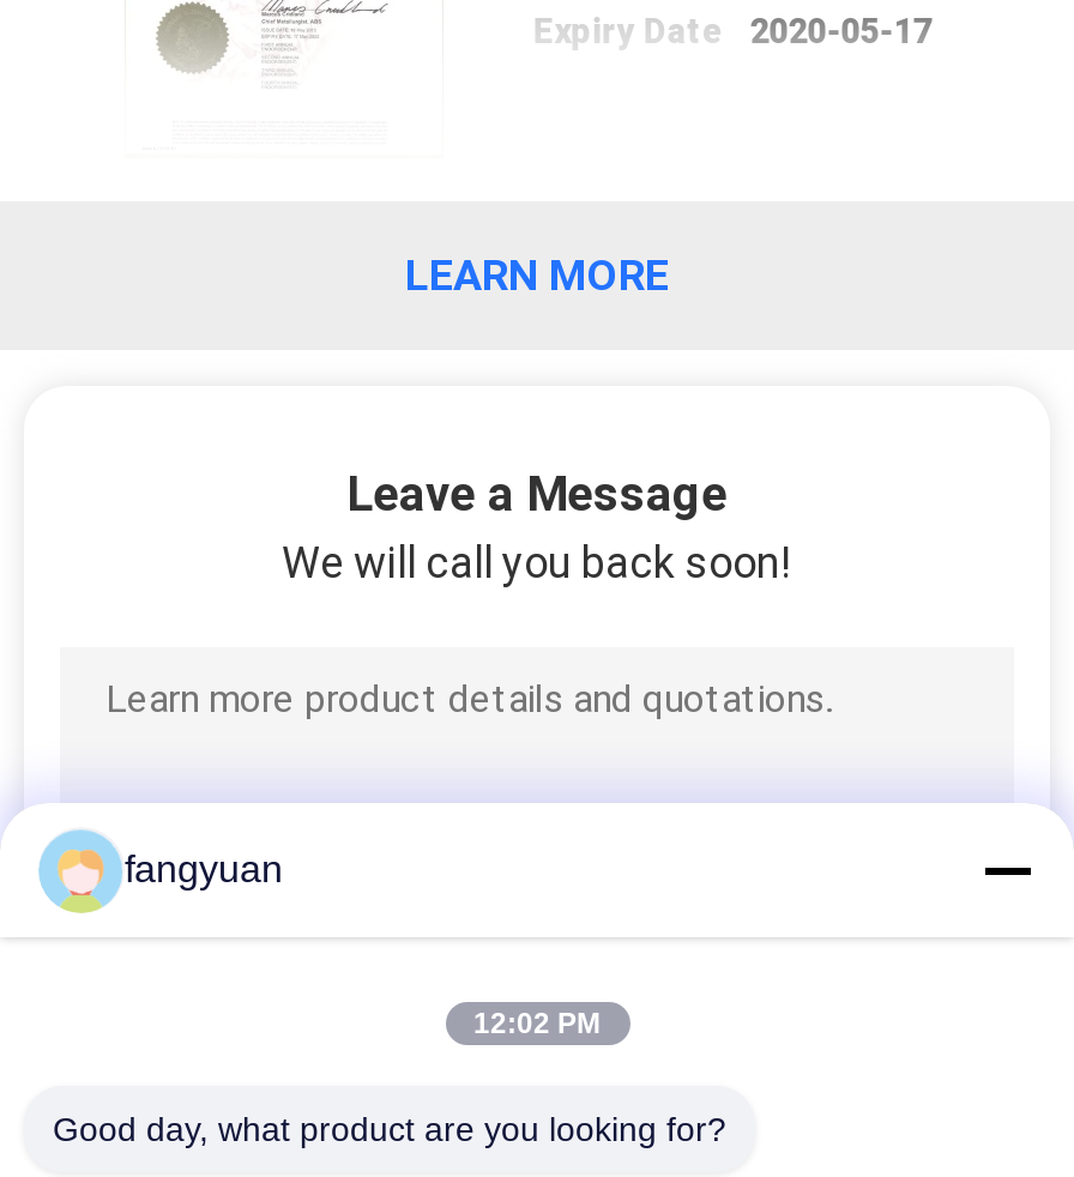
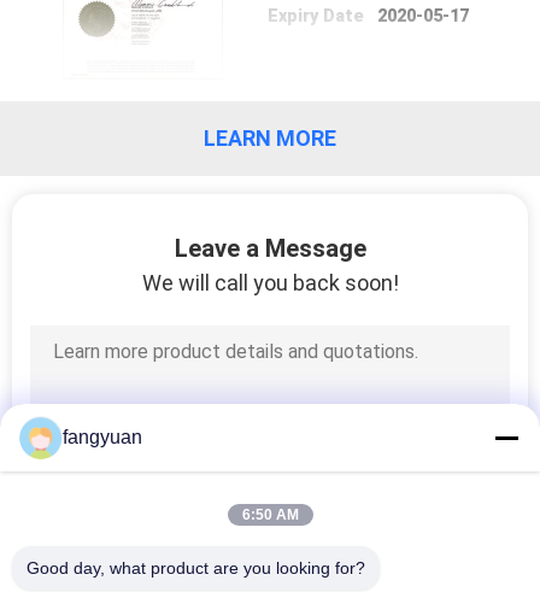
[473,1007,601,1040] 12:02 PM -> [242,506,298,523] 6:50 AM

